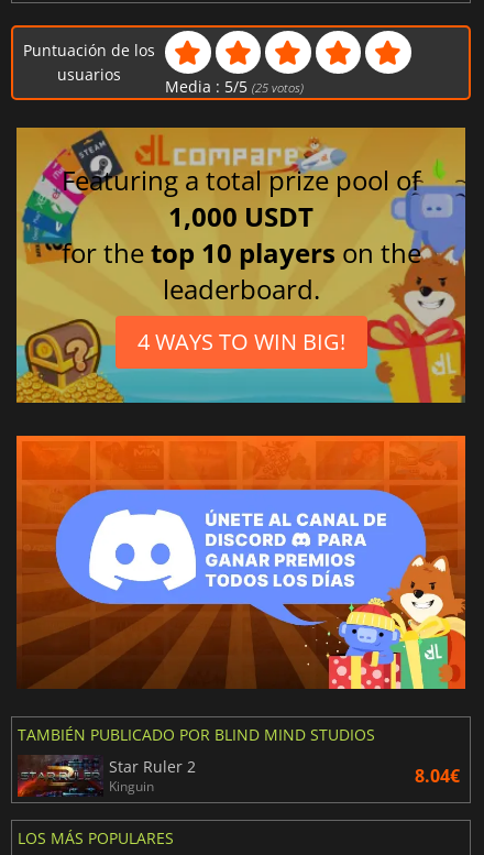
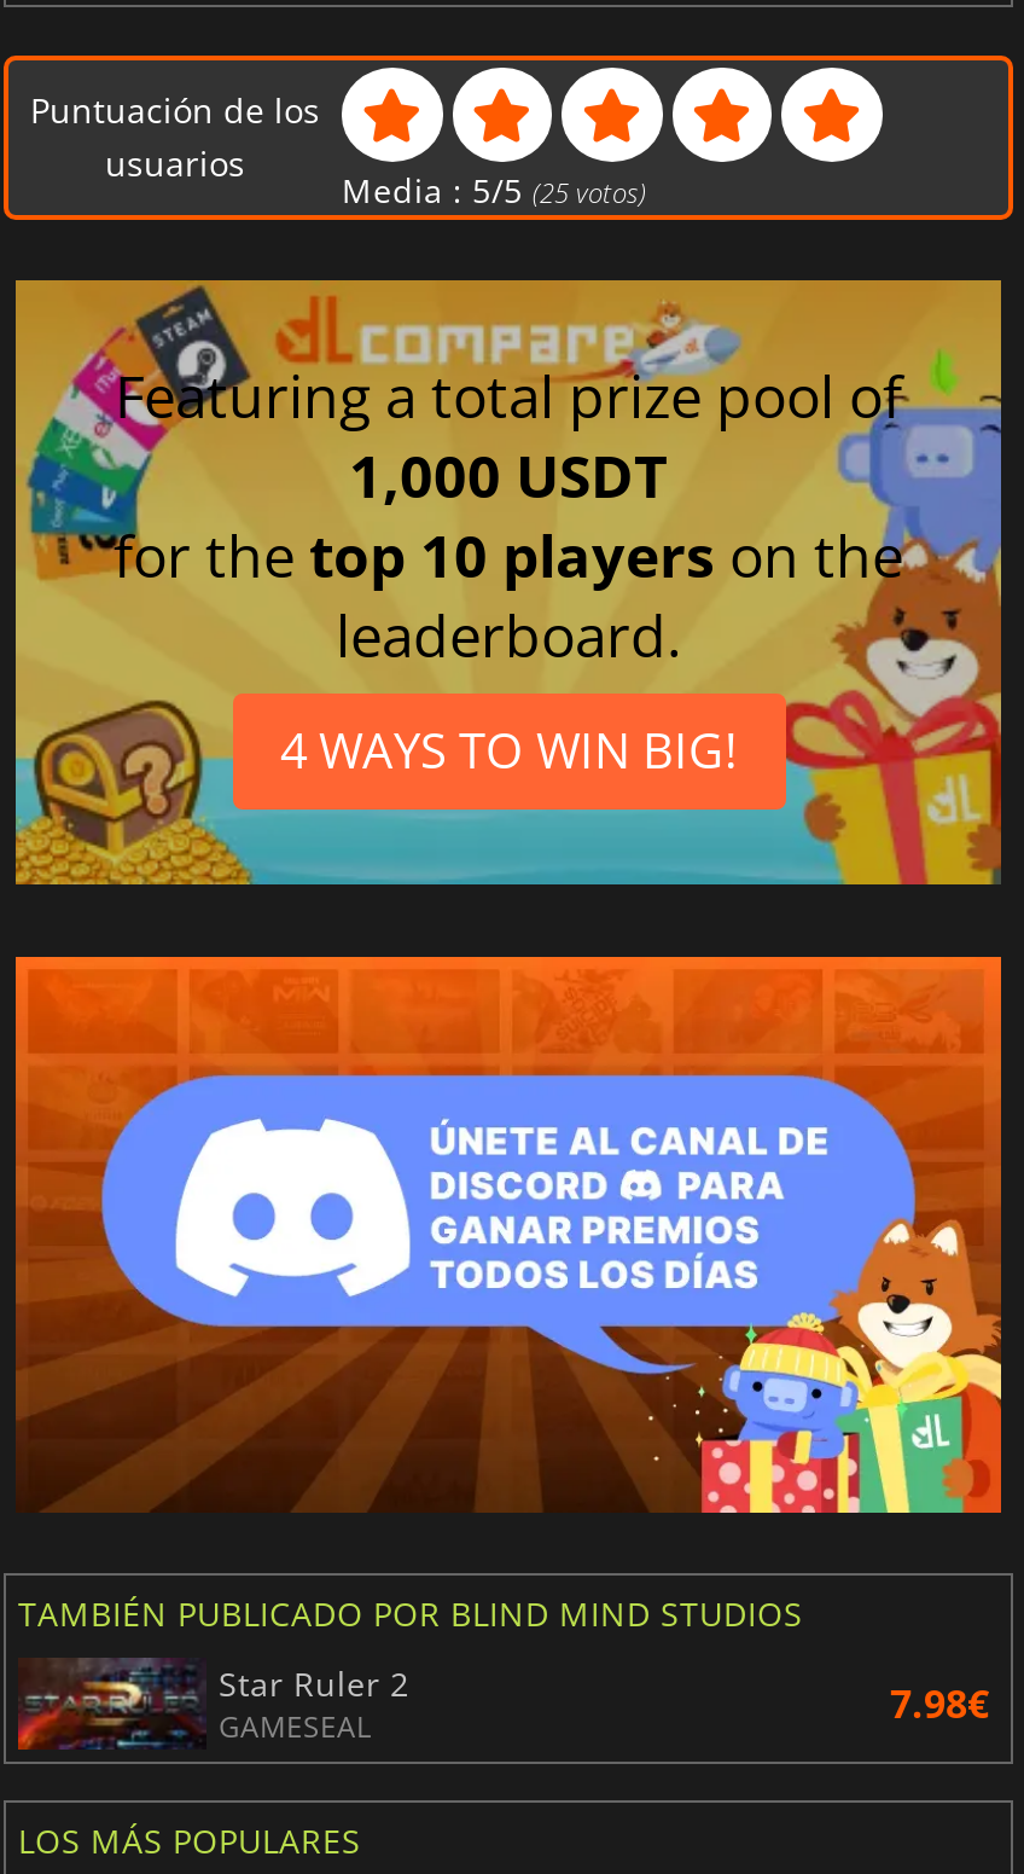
[109,764,460,796] Kinguin | 8.04€ -> [219,1677,989,1747] GAMESEAL | 7.98€

